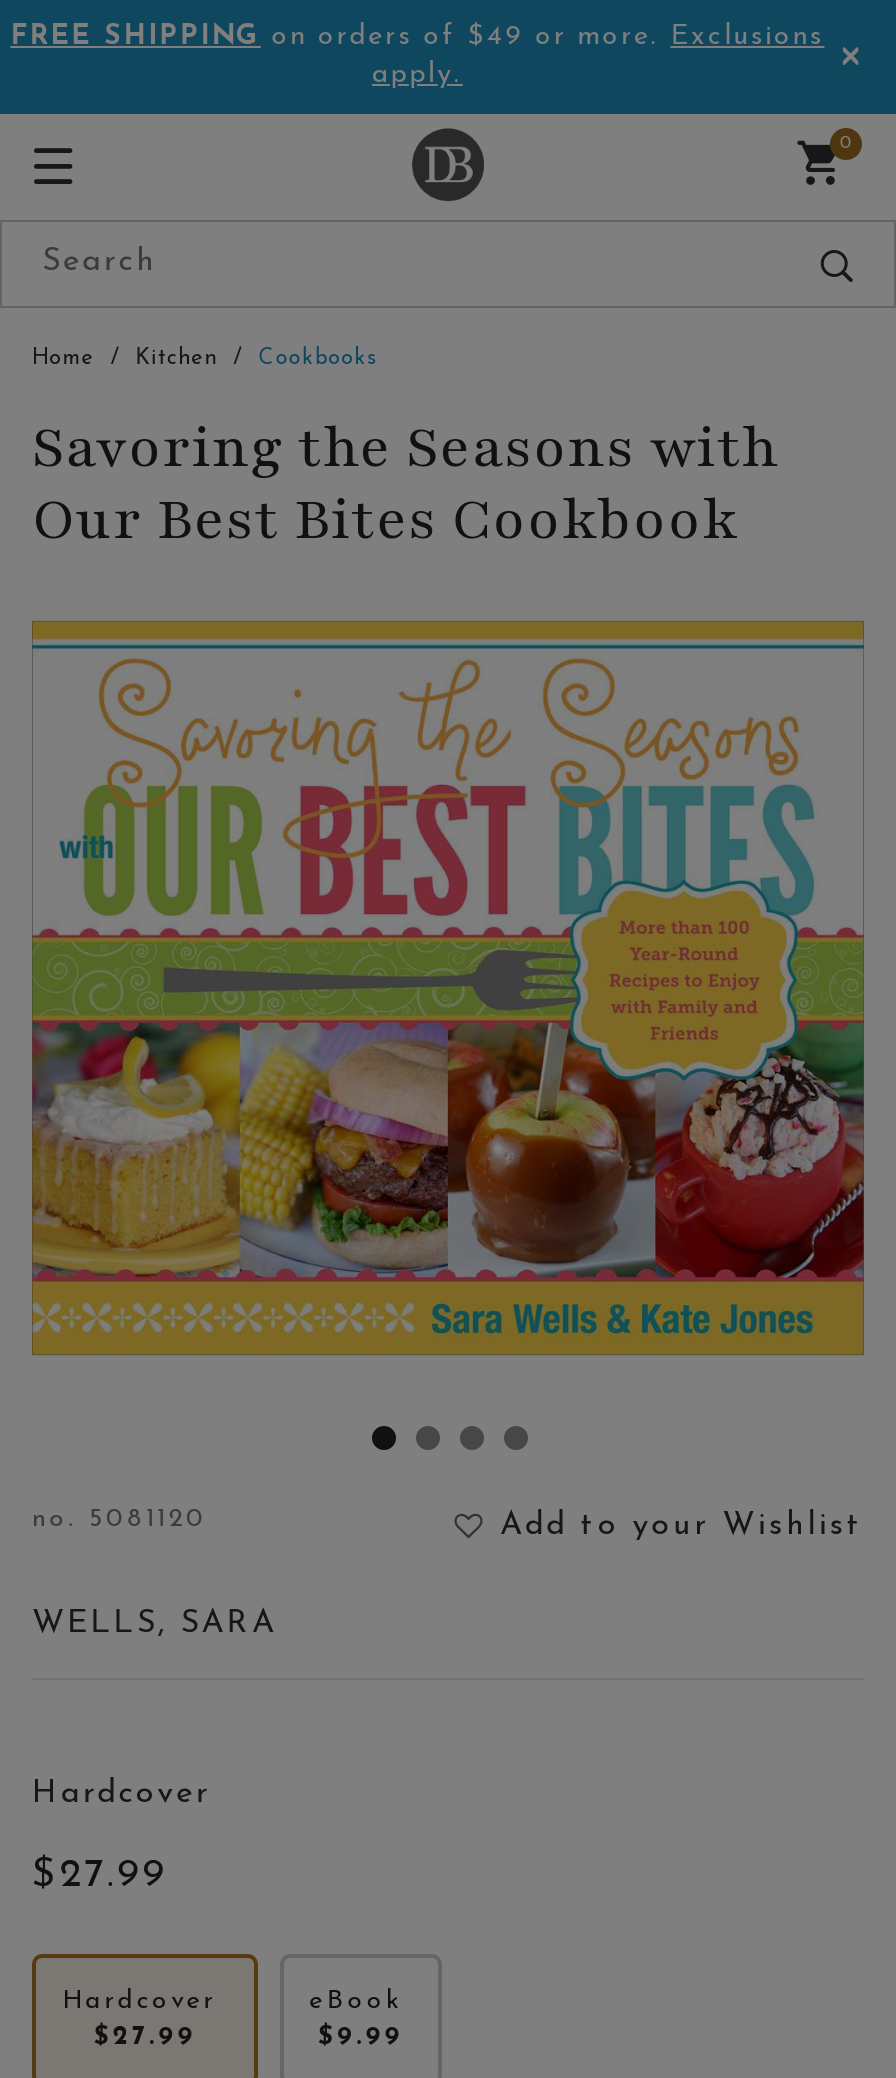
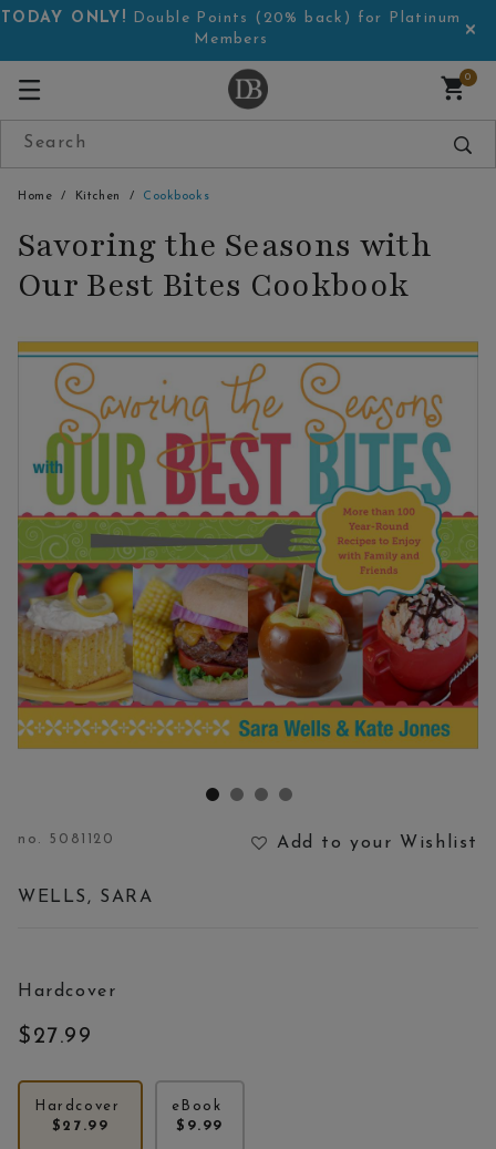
[10,22,824,90] FREE SHIPPING on orders of $49 or more. Exclusions | apply. -> [1,10,461,48] TODAY ONLY! Double Points (20% back) for Platinum | Members

